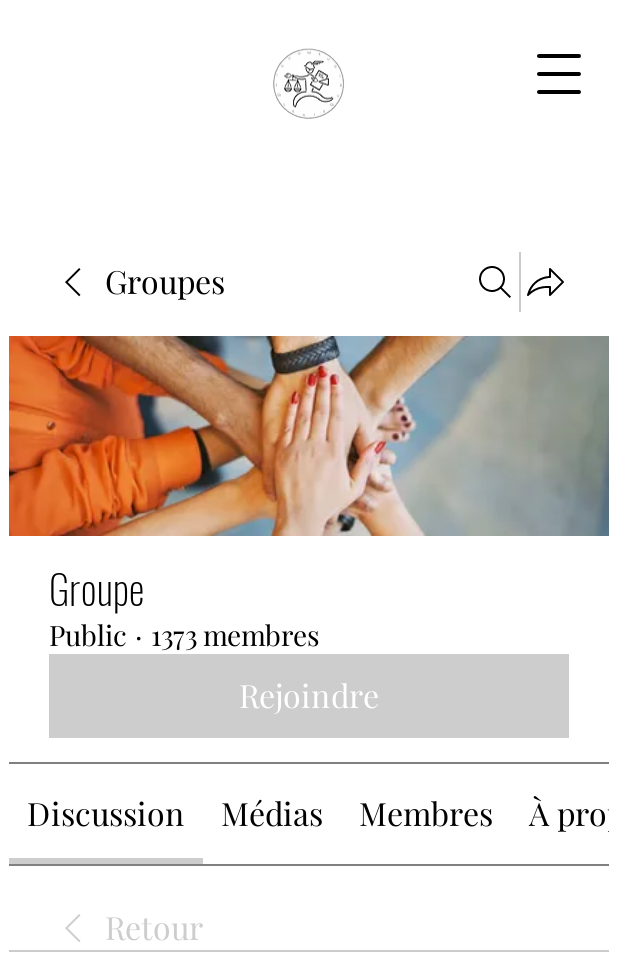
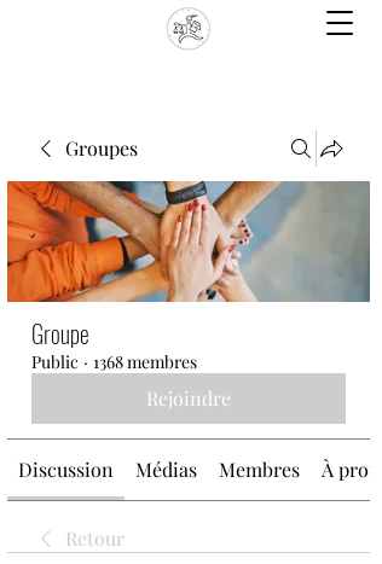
[49,616,319,654] Public · 1373 membres -> [31,350,197,373] Public · 1368 membres

